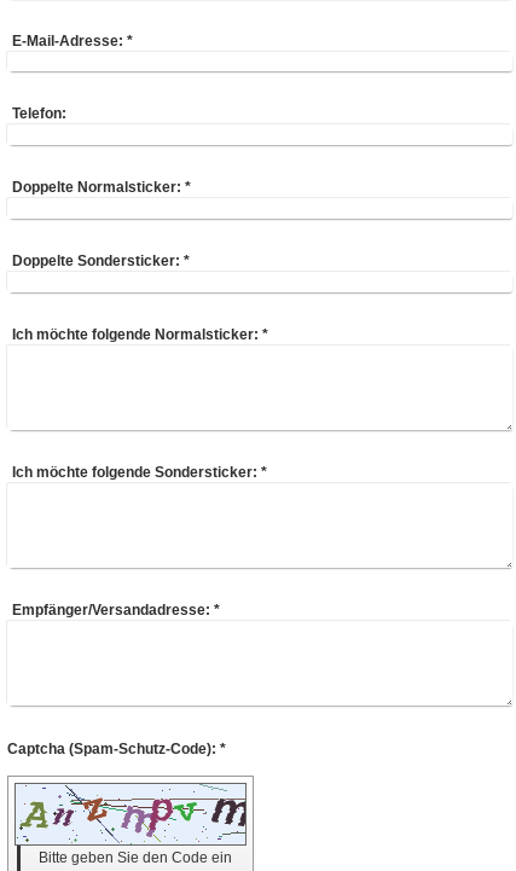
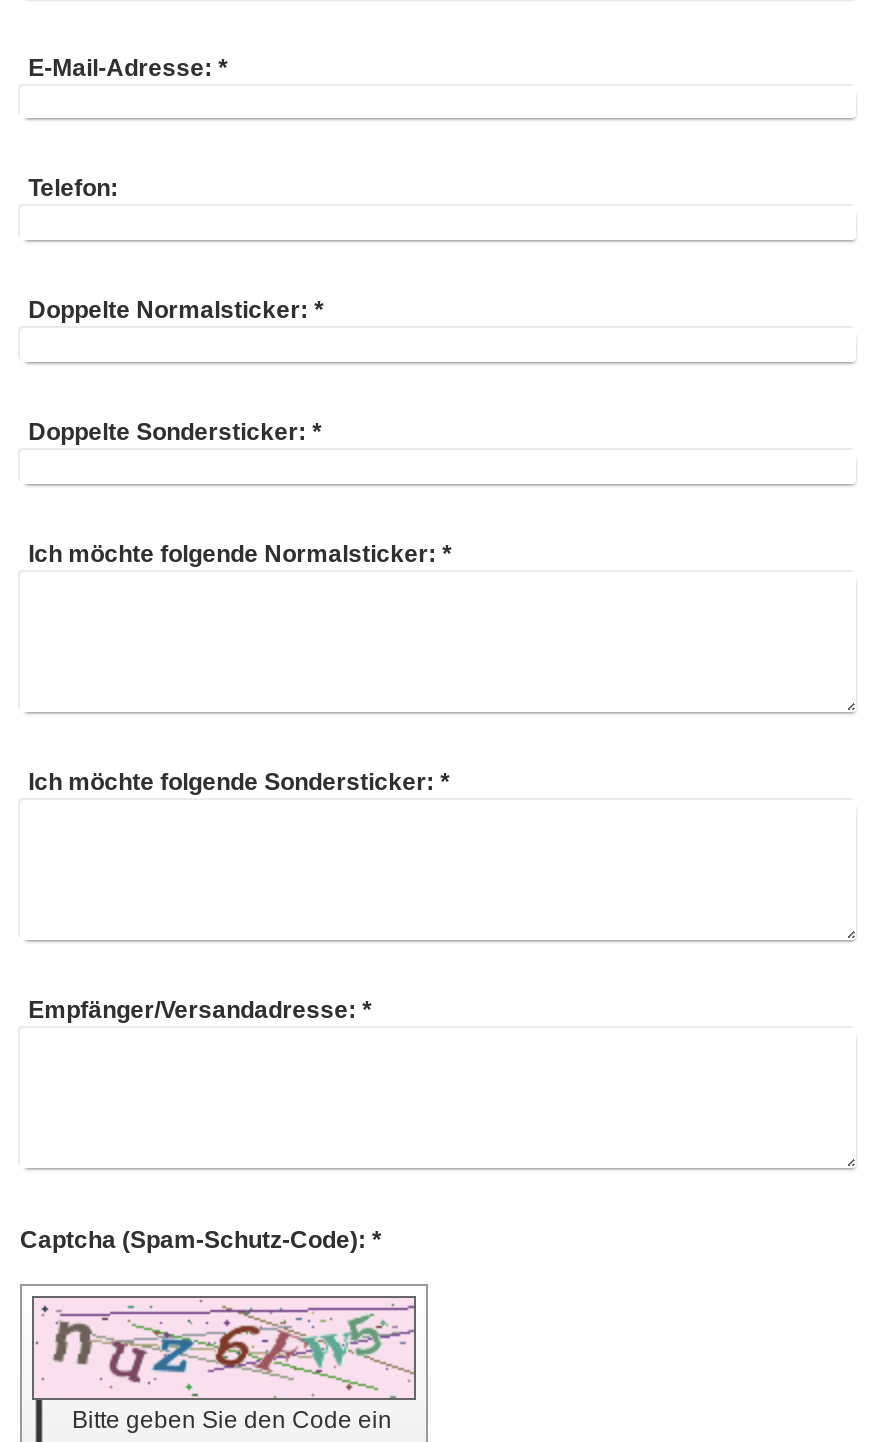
[16,783,247,846] [image] -> [34,1296,416,1400] [image]

